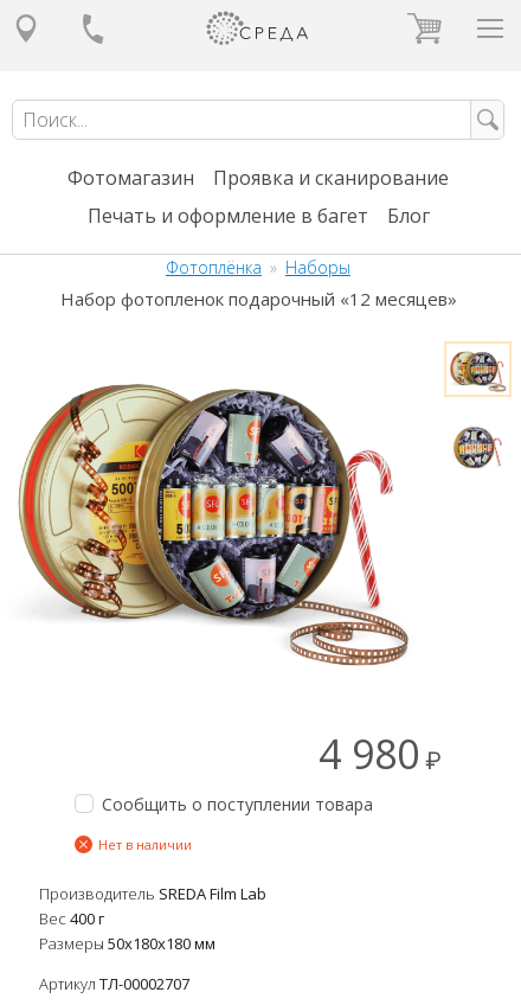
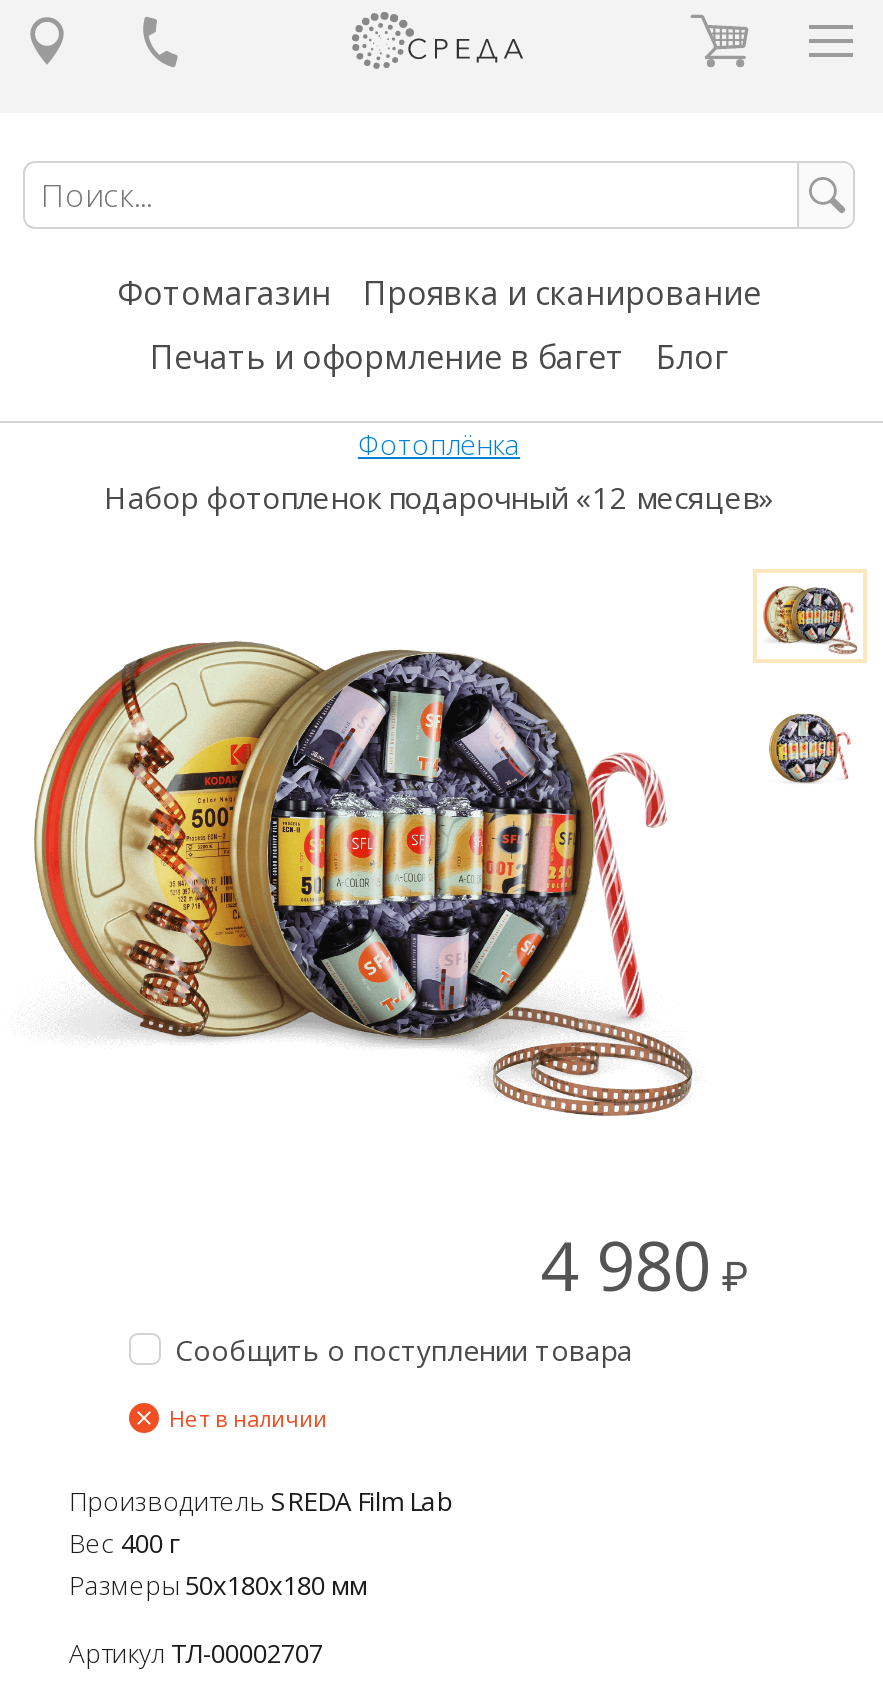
[166,256,350,279] Фотоплёнка » Наборы -> [358,425,520,463] Фотоплёнка

